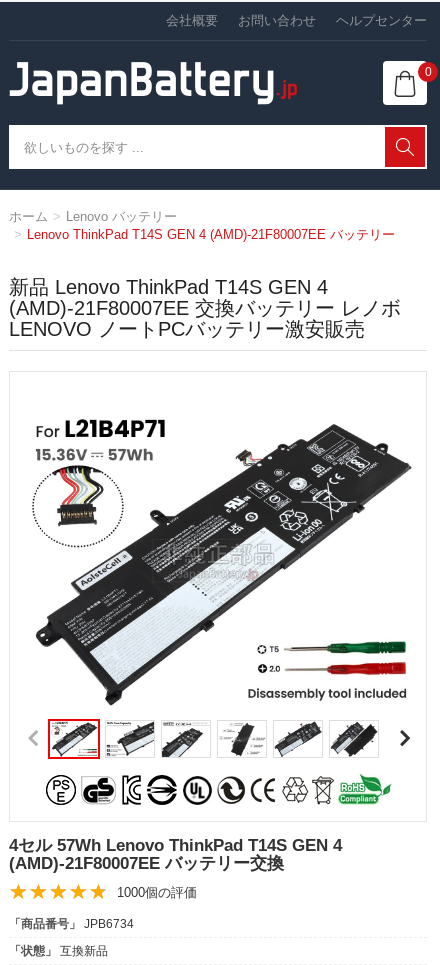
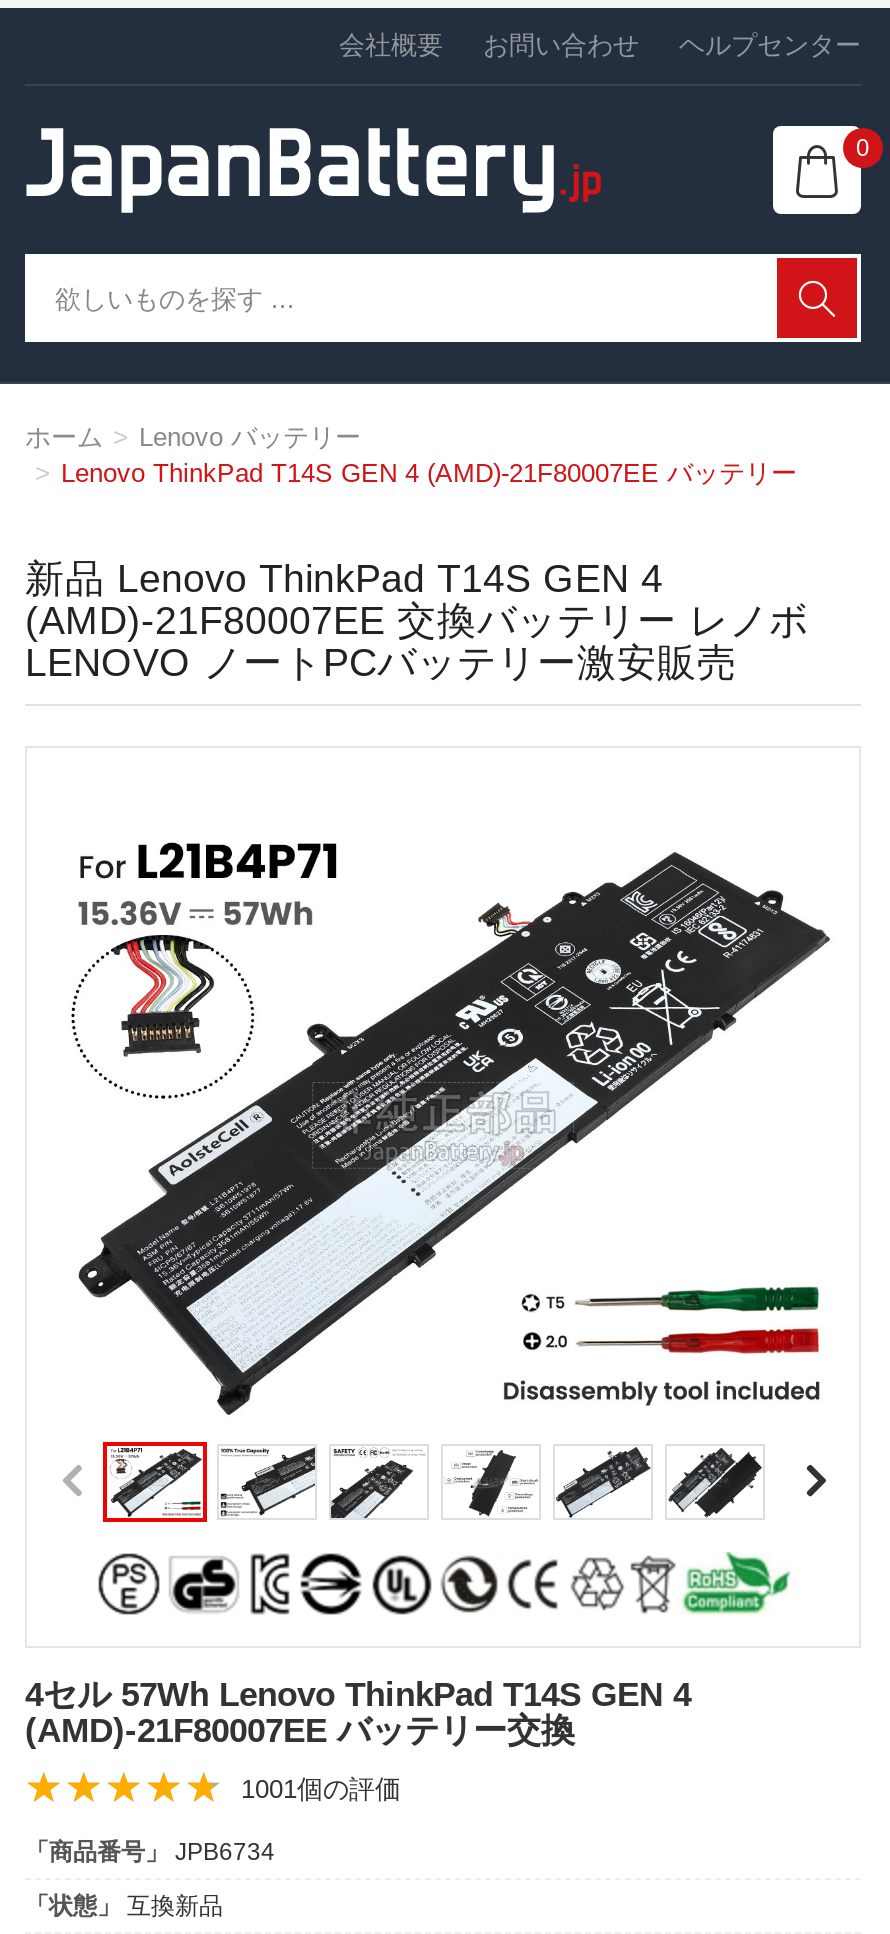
[117,885,197,900] 1000個の評価 -> [241,1774,401,1804] 1001個の評価

